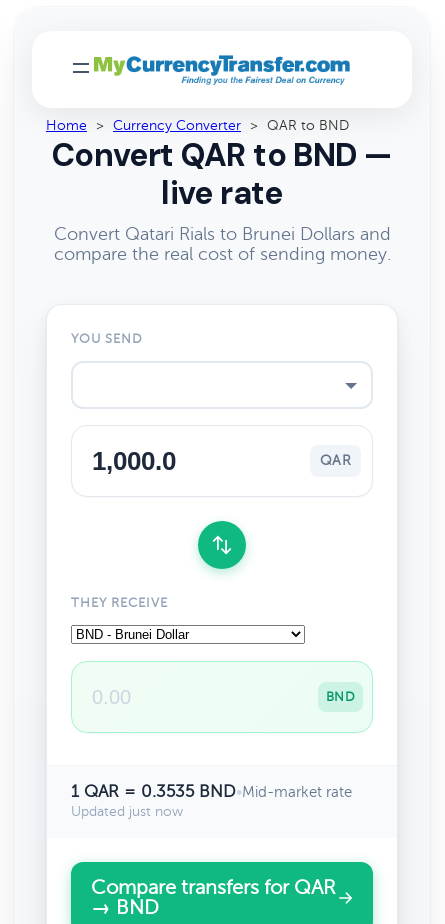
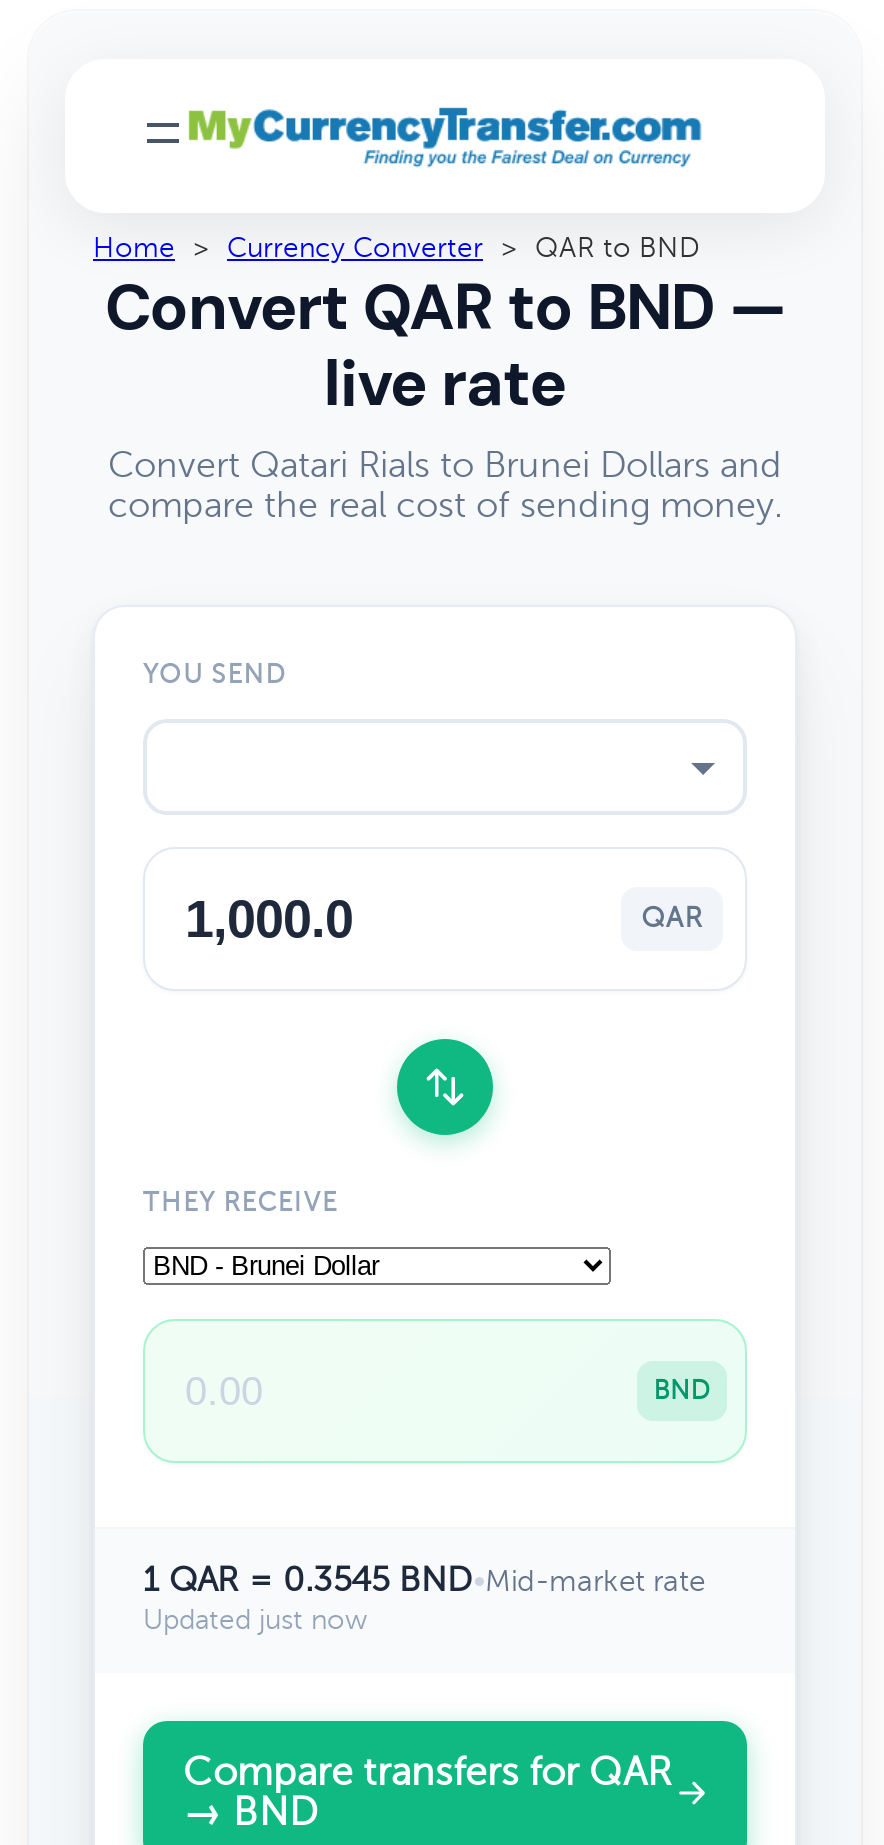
[71,782,352,801] 1 QAR = 0.3535 BND • Mid-market rate -> [143,1561,705,1599] 1 QAR = 0.3545 BND • Mid-market rate

